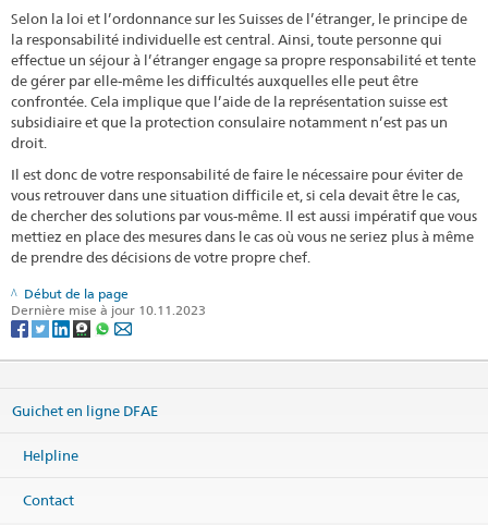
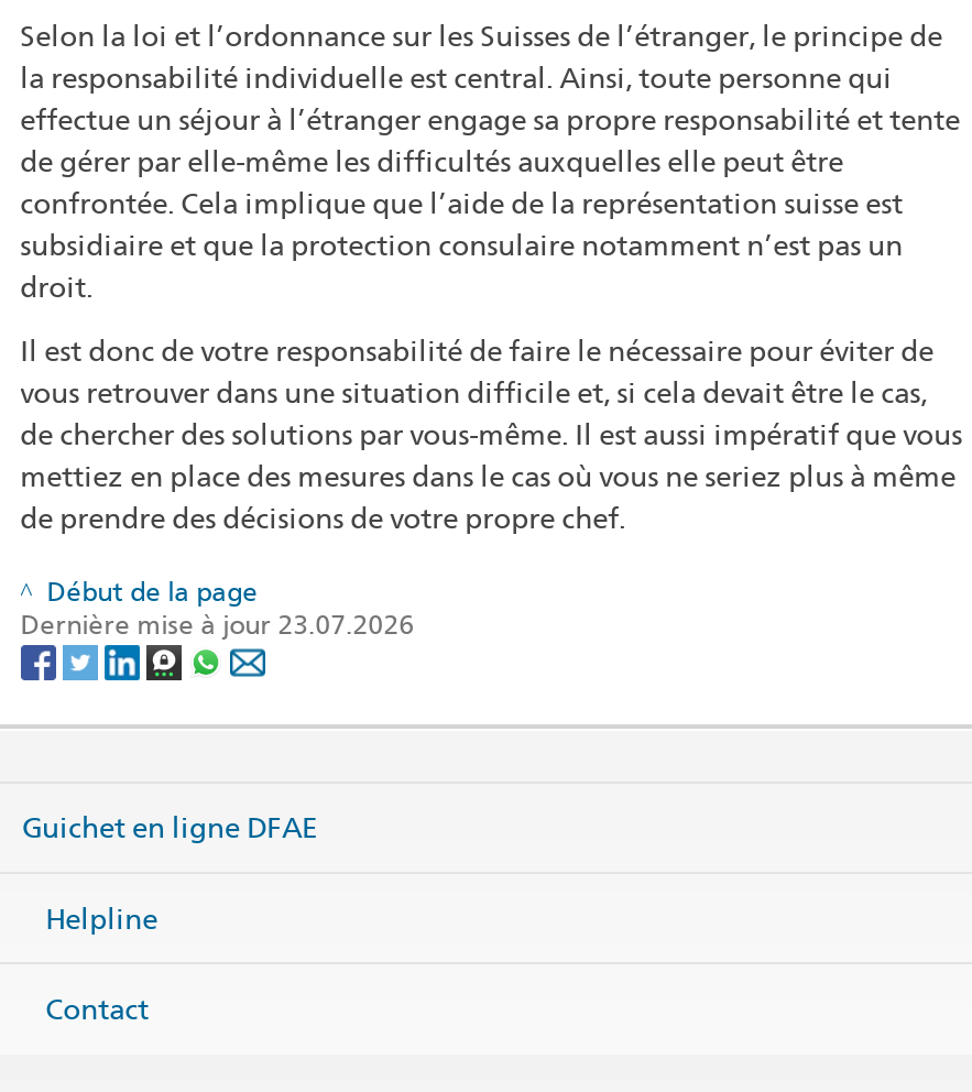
[10,302,205,318] Dernière mise à jour 10.11.2023 -> [20,608,414,641] Dernière mise à jour 23.07.2026

